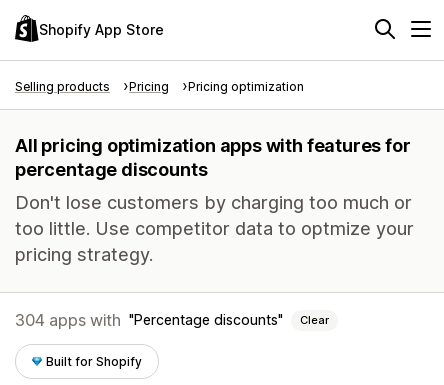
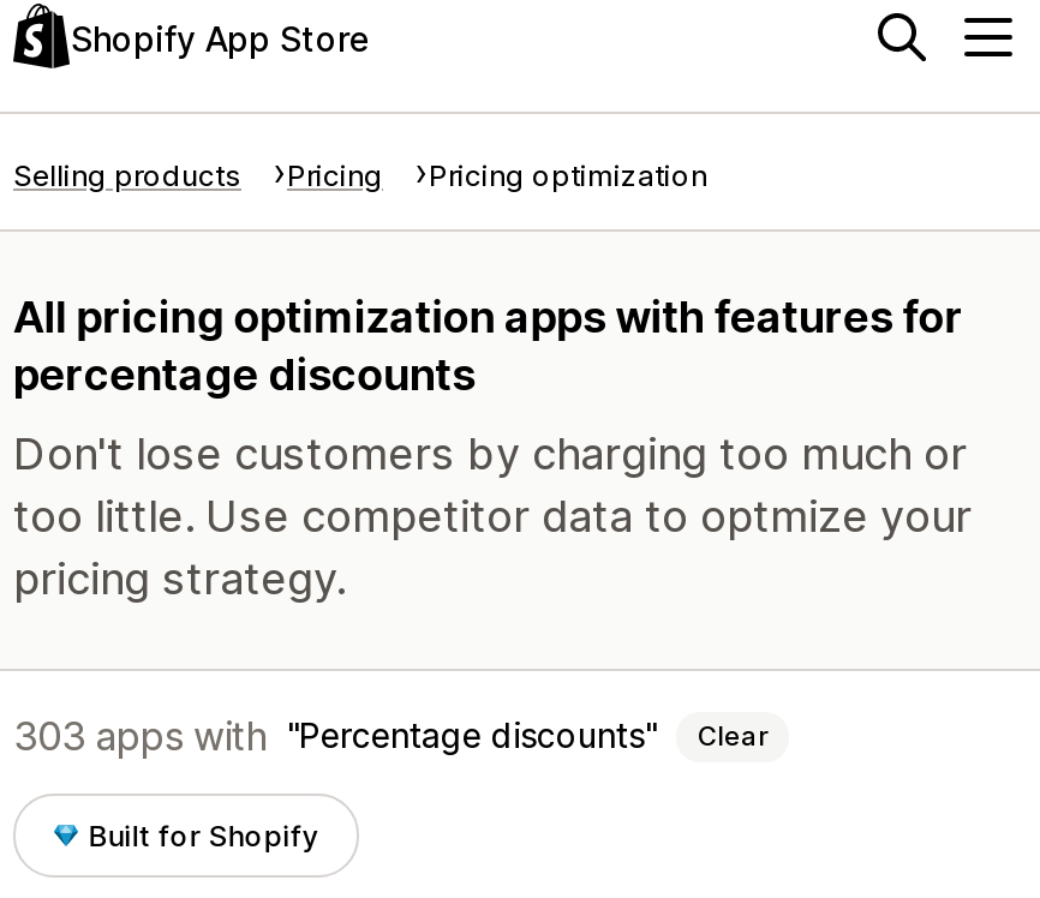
[15,310,329,330] 304 apps with Percentage discounts Clear -> [13,712,767,760] 303 apps with Percentage discounts Clear

